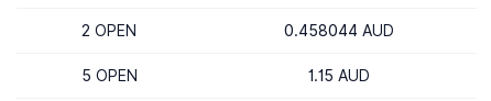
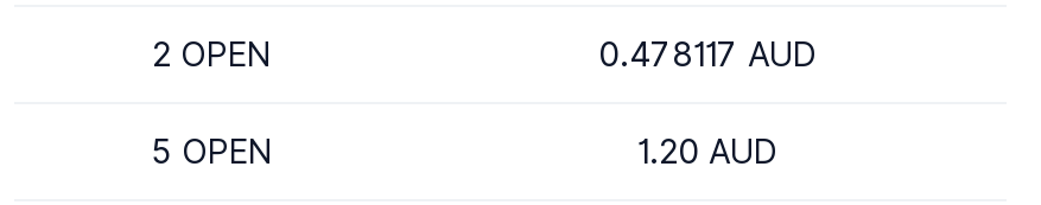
[284,21,394,40] 0.458044 AUD -> [598,33,817,73] 0.478117 AUD
[308,66,370,85] 1.15 AUD -> [637,130,777,171] 1.20 AUD

